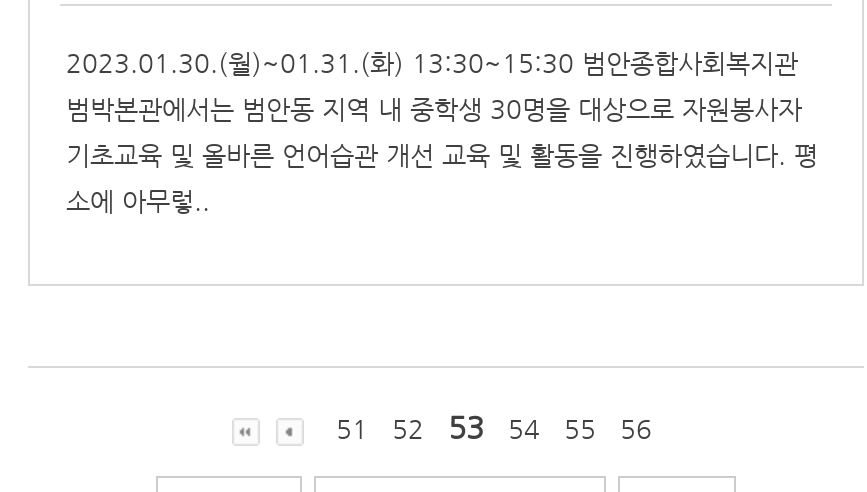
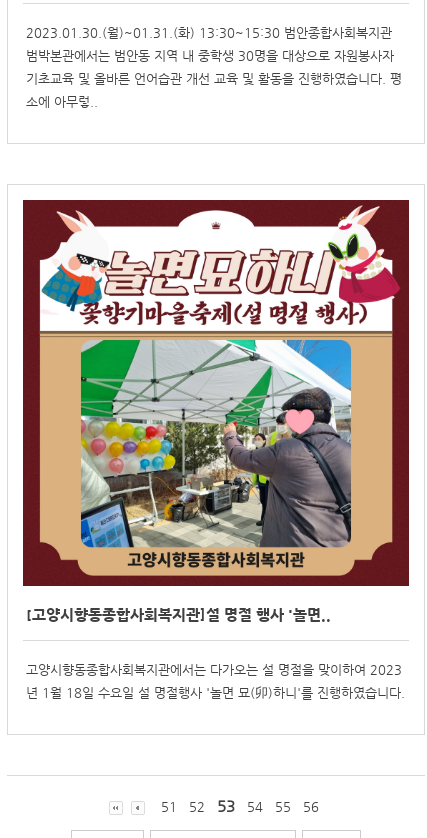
none -> [22,199,410,700] [image] | [고양시향동종합사회복지관]설 명절 행사 '놀면.. | 고양시향동종합사회복지관에서는 다가오는 설 명절을 맞이하여 2023 | 년 1월 18일 수요일 설 명절행사 '놀면 묘(卯)하니'를 진행하였습니다.

